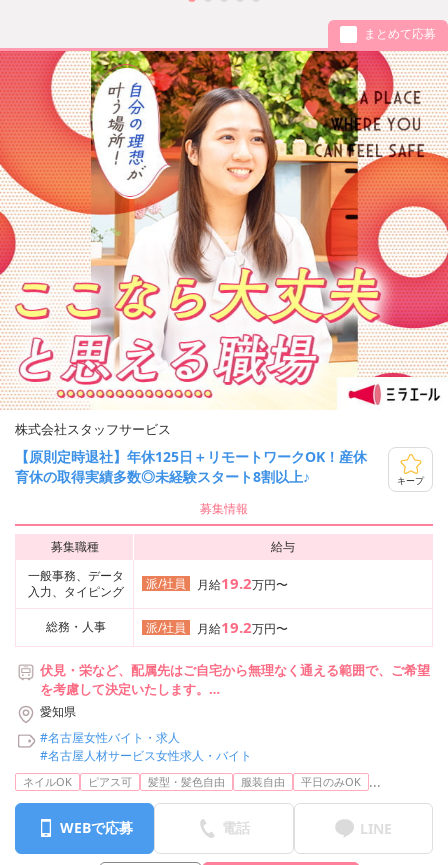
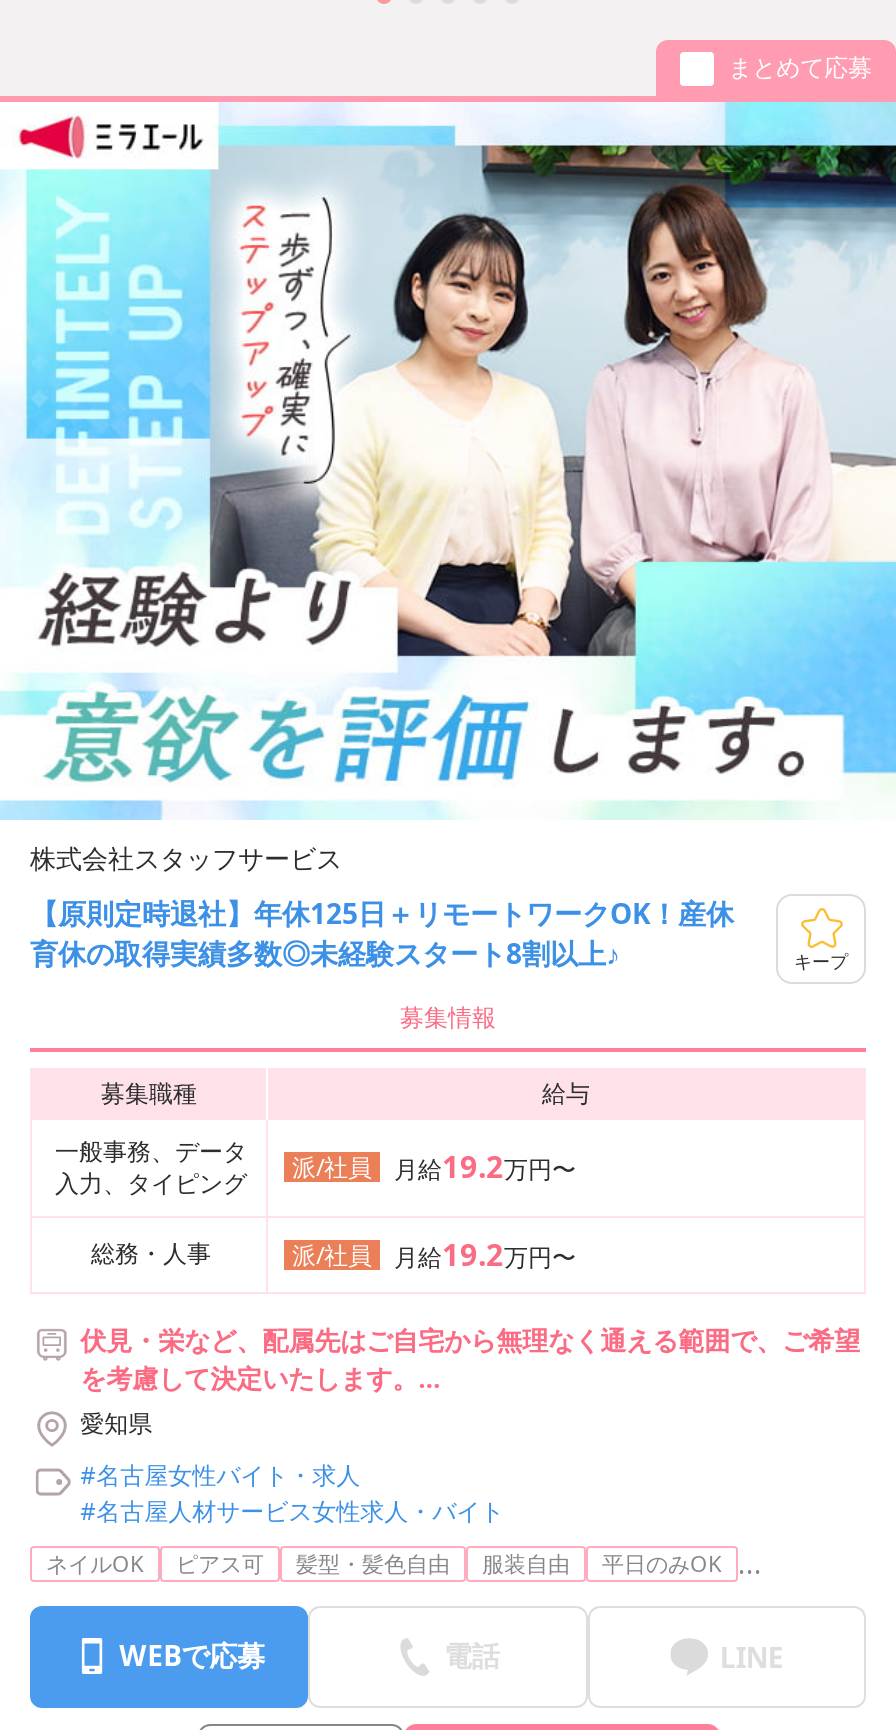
[3,50,445,410] [image] -> [6,100,890,820] [image]

